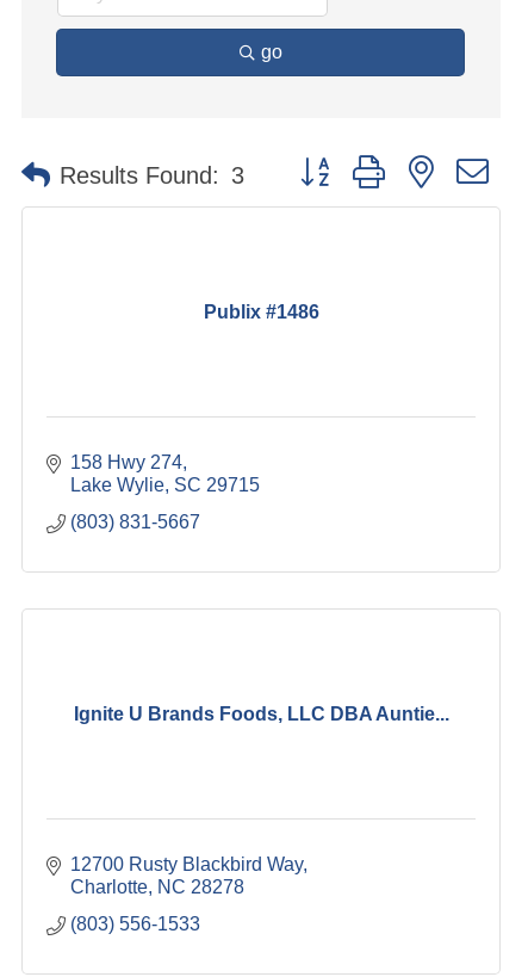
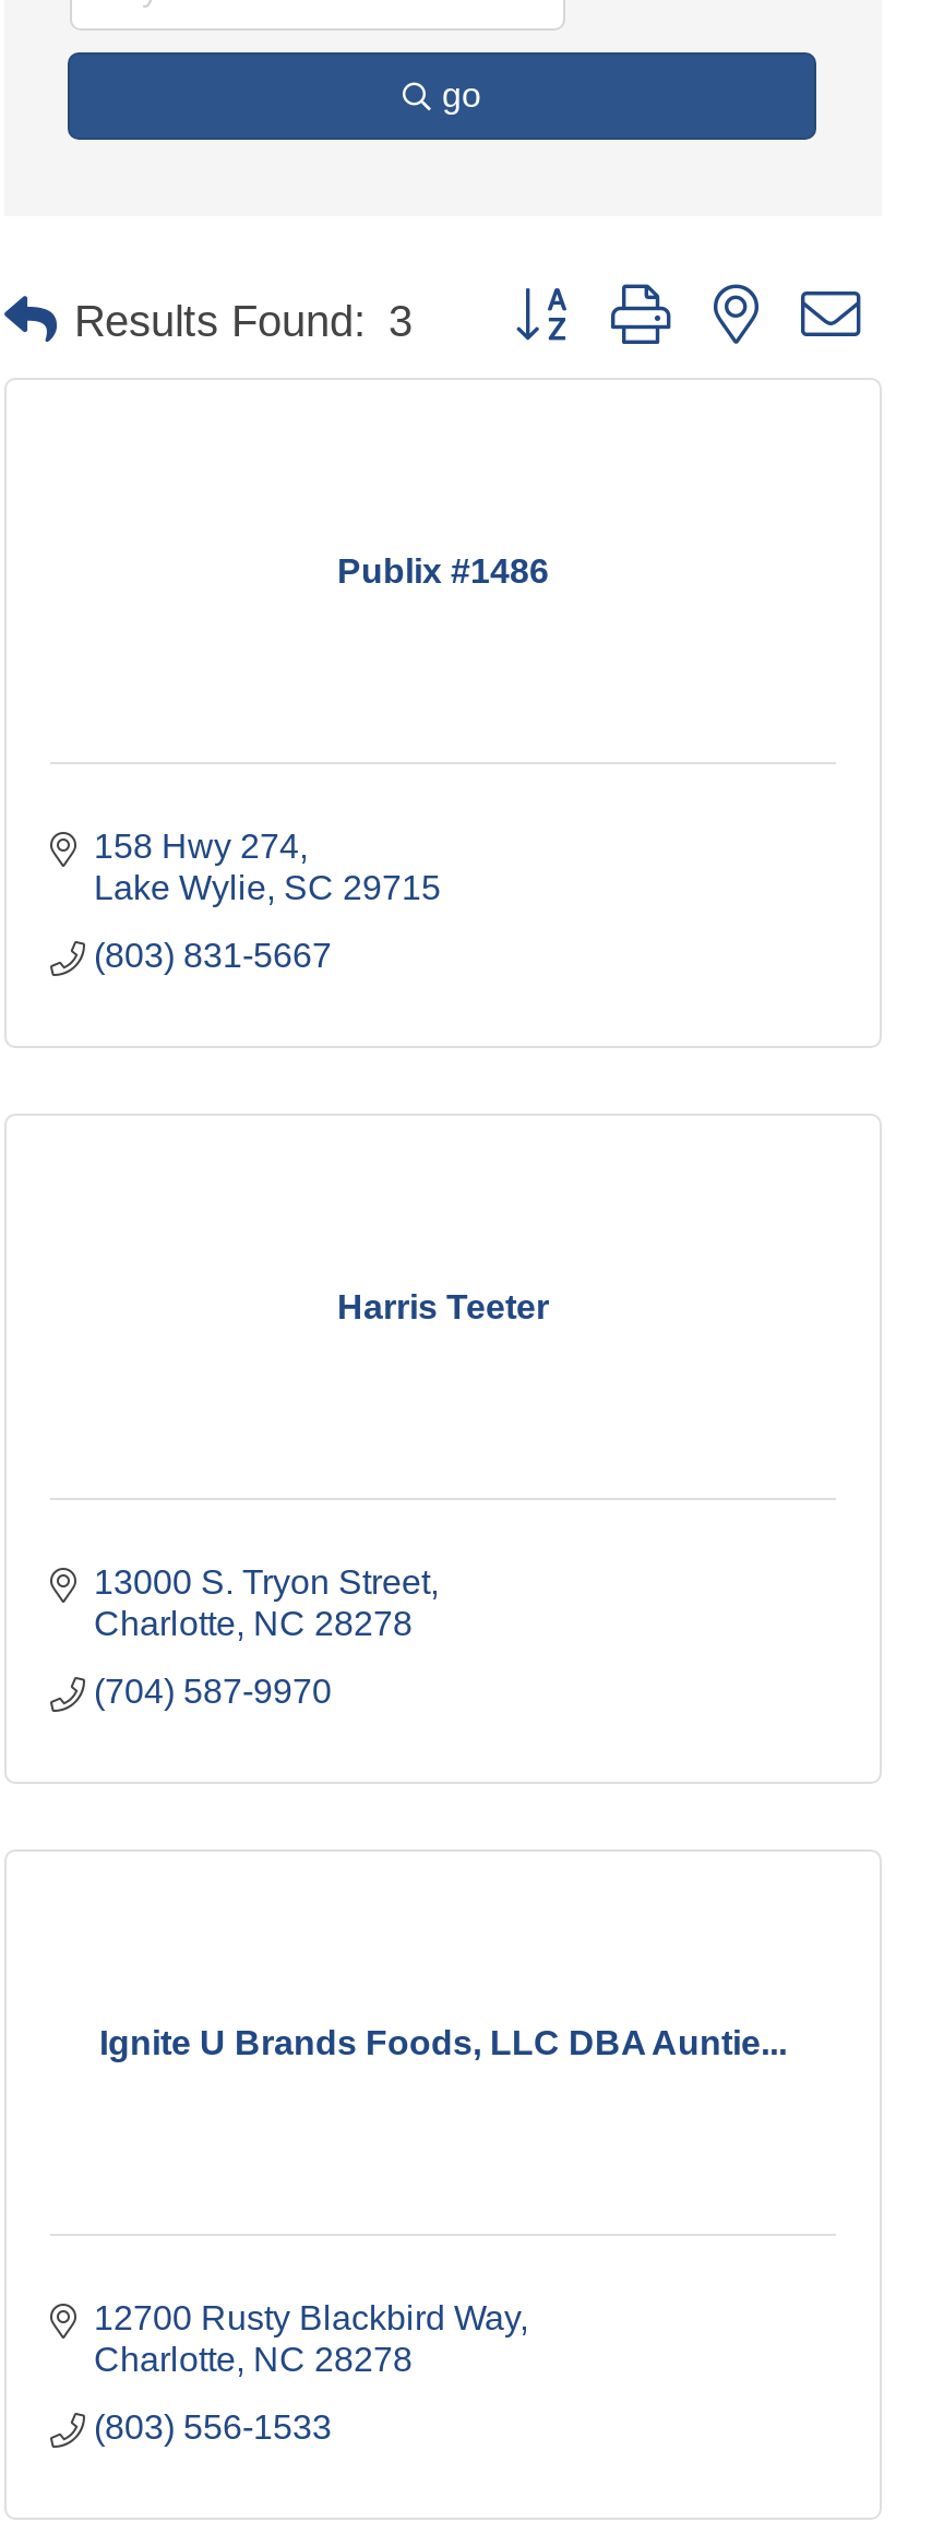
none -> [94,1563,430,1710] 13000 S. Tryon Street | Charlotte NC 28278 | (704) 587-9970
none -> [337,1287,549,1324] Harris Teeter

